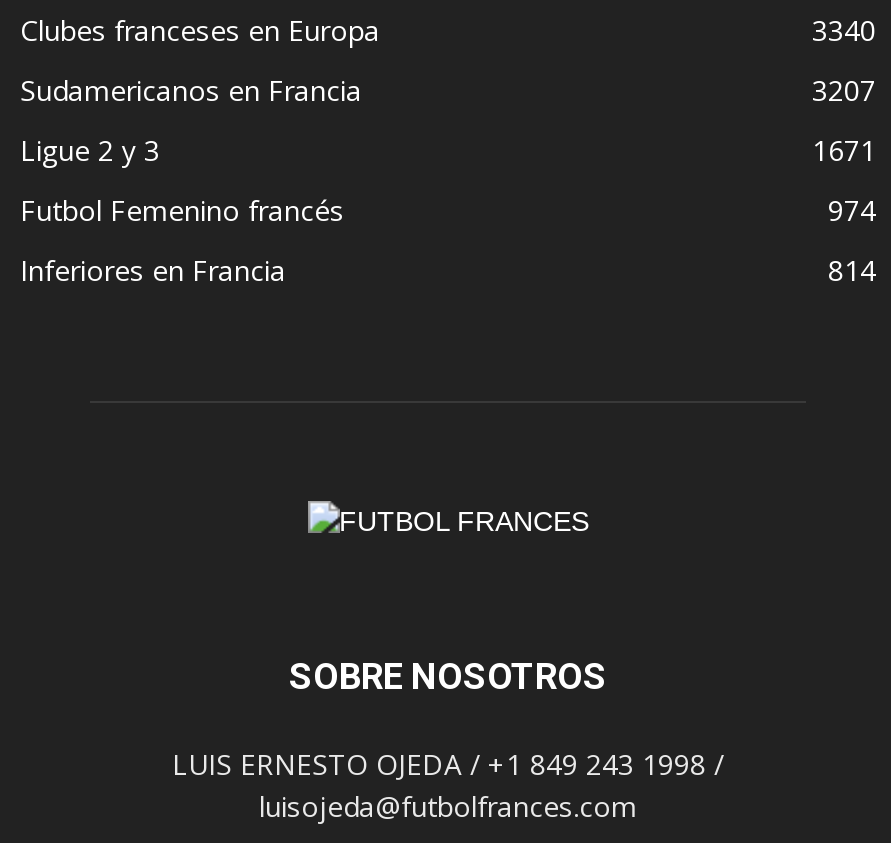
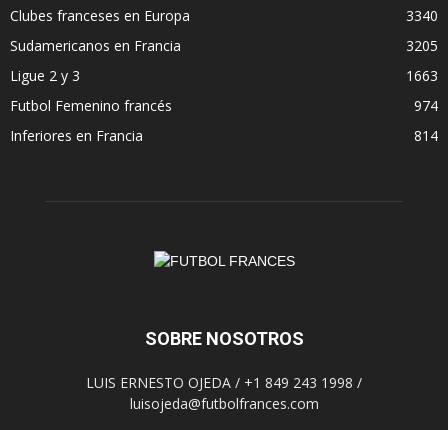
[812,71,876,109] 3207 -> [406,36,438,55] 3205
[812,131,876,169] 1671 -> [406,66,438,85] 1663

